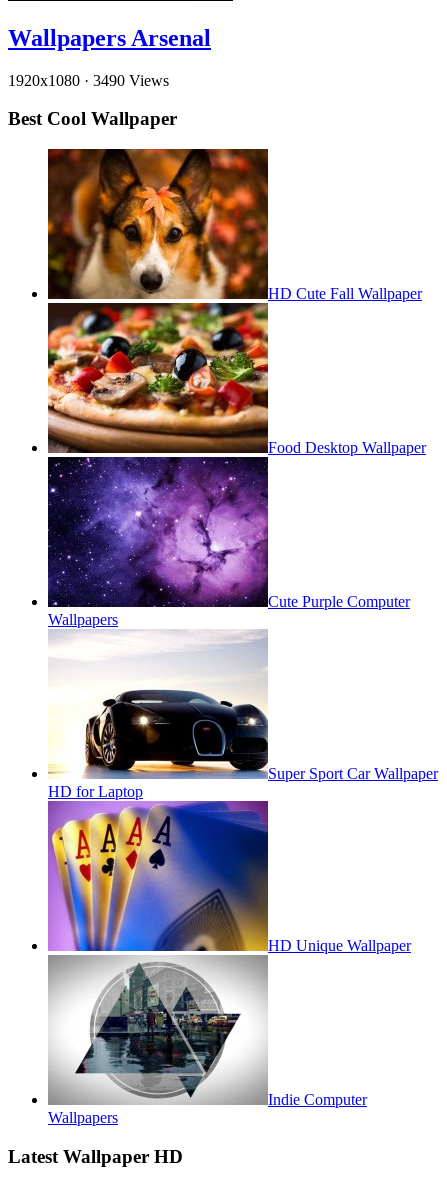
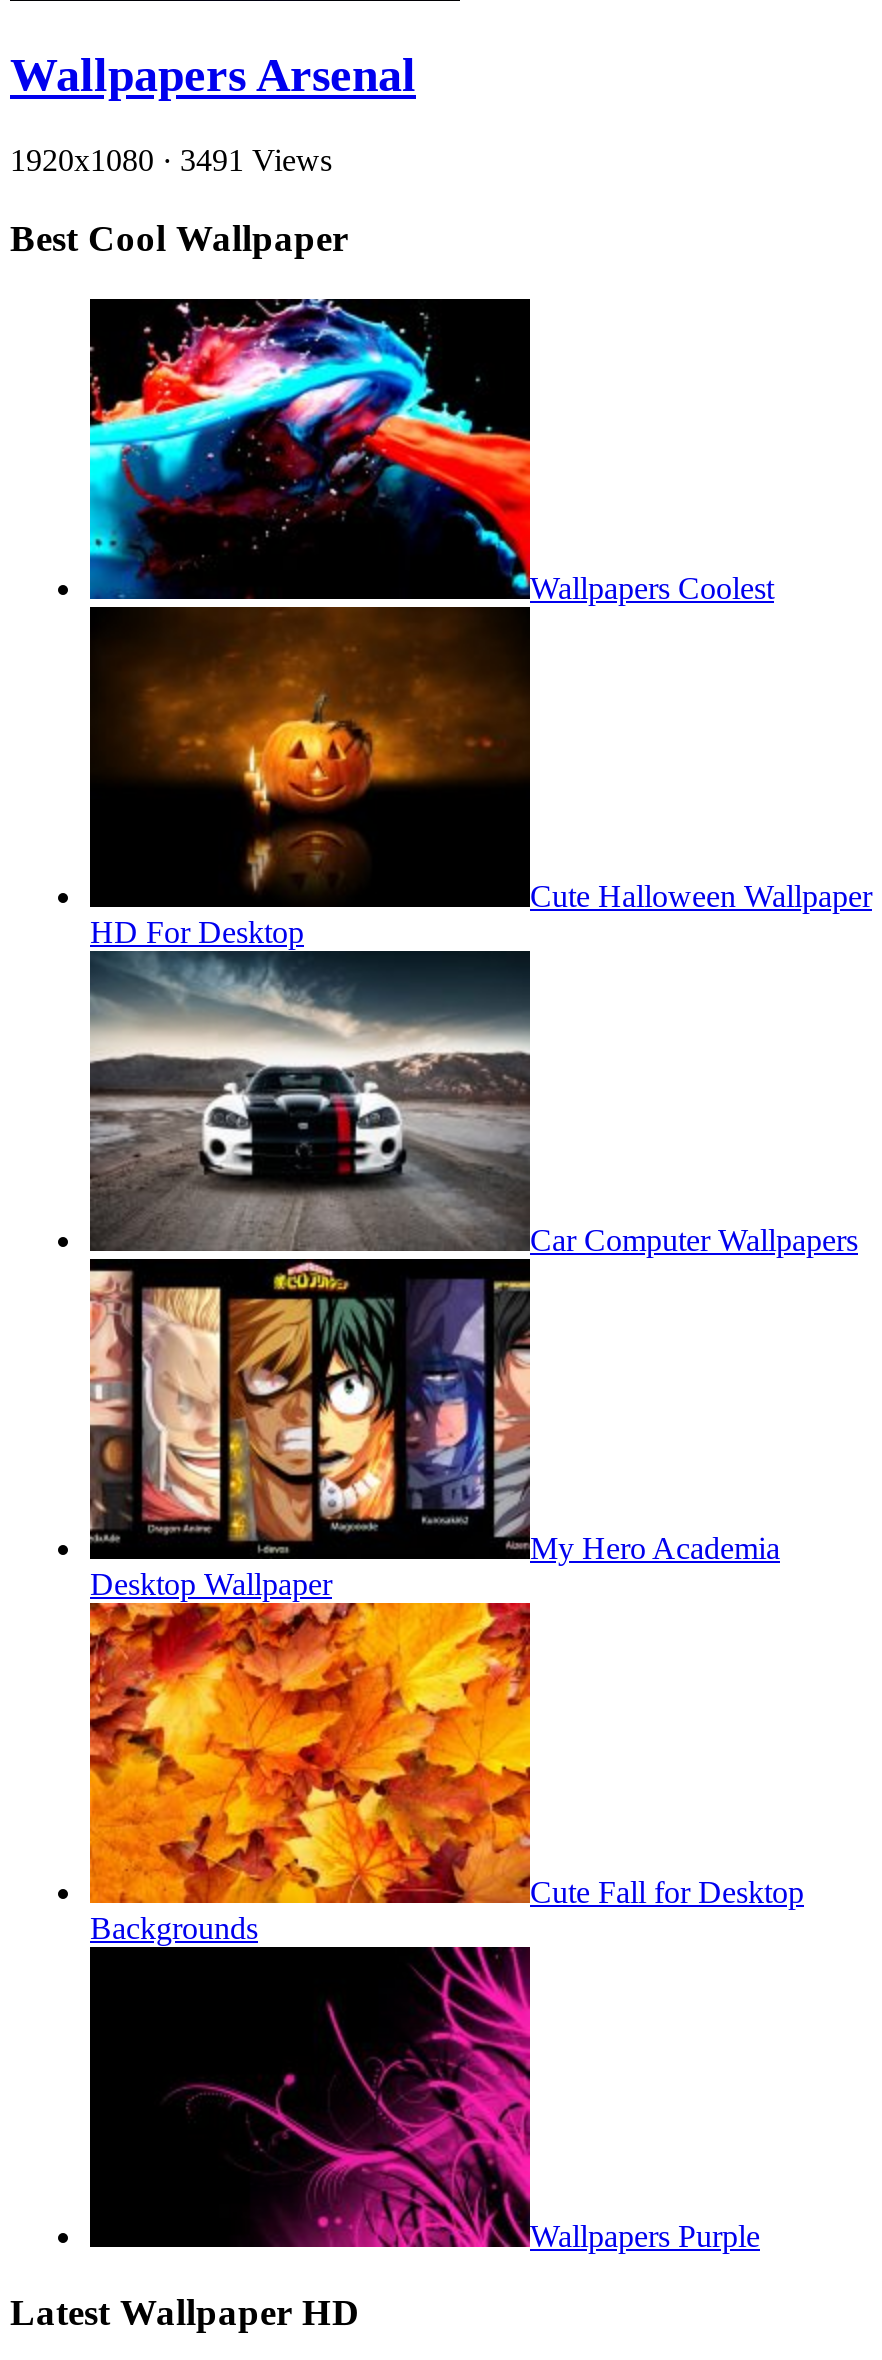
[8,72,169,89] 1920x1080 · 3490 Views -> [10,143,332,177] 1920x1080 · 3491 Views
[47,148,422,779] [image] | HD Cute Fall Wallpaper -> [88,296,774,1560] [image] | Wallpapers Coolest
[268,439,426,456] Food Desktop Wallpaper -> [90,878,872,948] Cute Halloween Wallpaper | HD For Desktop
[48,593,410,628] Cute Purple Computer | Wallpapers -> [530,1222,858,1256] Car Computer Wallpapers
[47,765,438,1124] [image] | Super Sport Car Wallpaper | HD for Laptop -> [88,1530,780,2250] [image] | My Hero Academia | Desktop Wallpaper
[268,937,411,954] HD Unique Wallpaper -> [90,1874,804,1944] Cute Fall for Desktop | Backgrounds
[48,1091,367,1126] Indie Computer | Wallpapers -> [530,2218,760,2252] Wallpapers Purple

